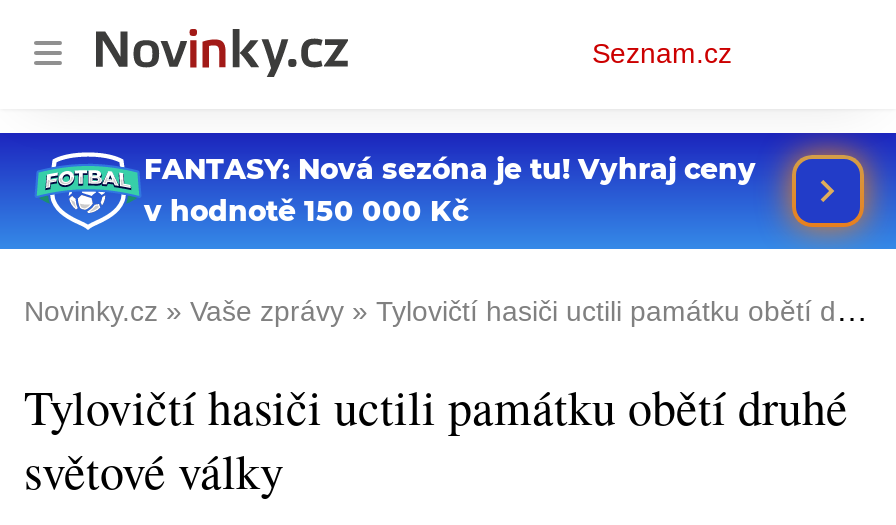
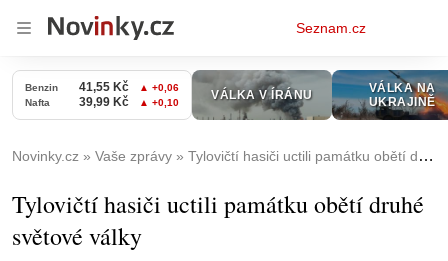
[6,131,890,251] [image] -> [3,68,445,125] [image]

